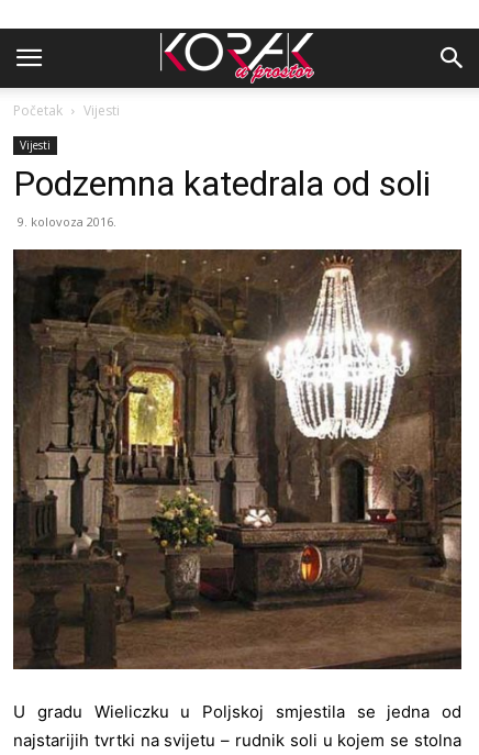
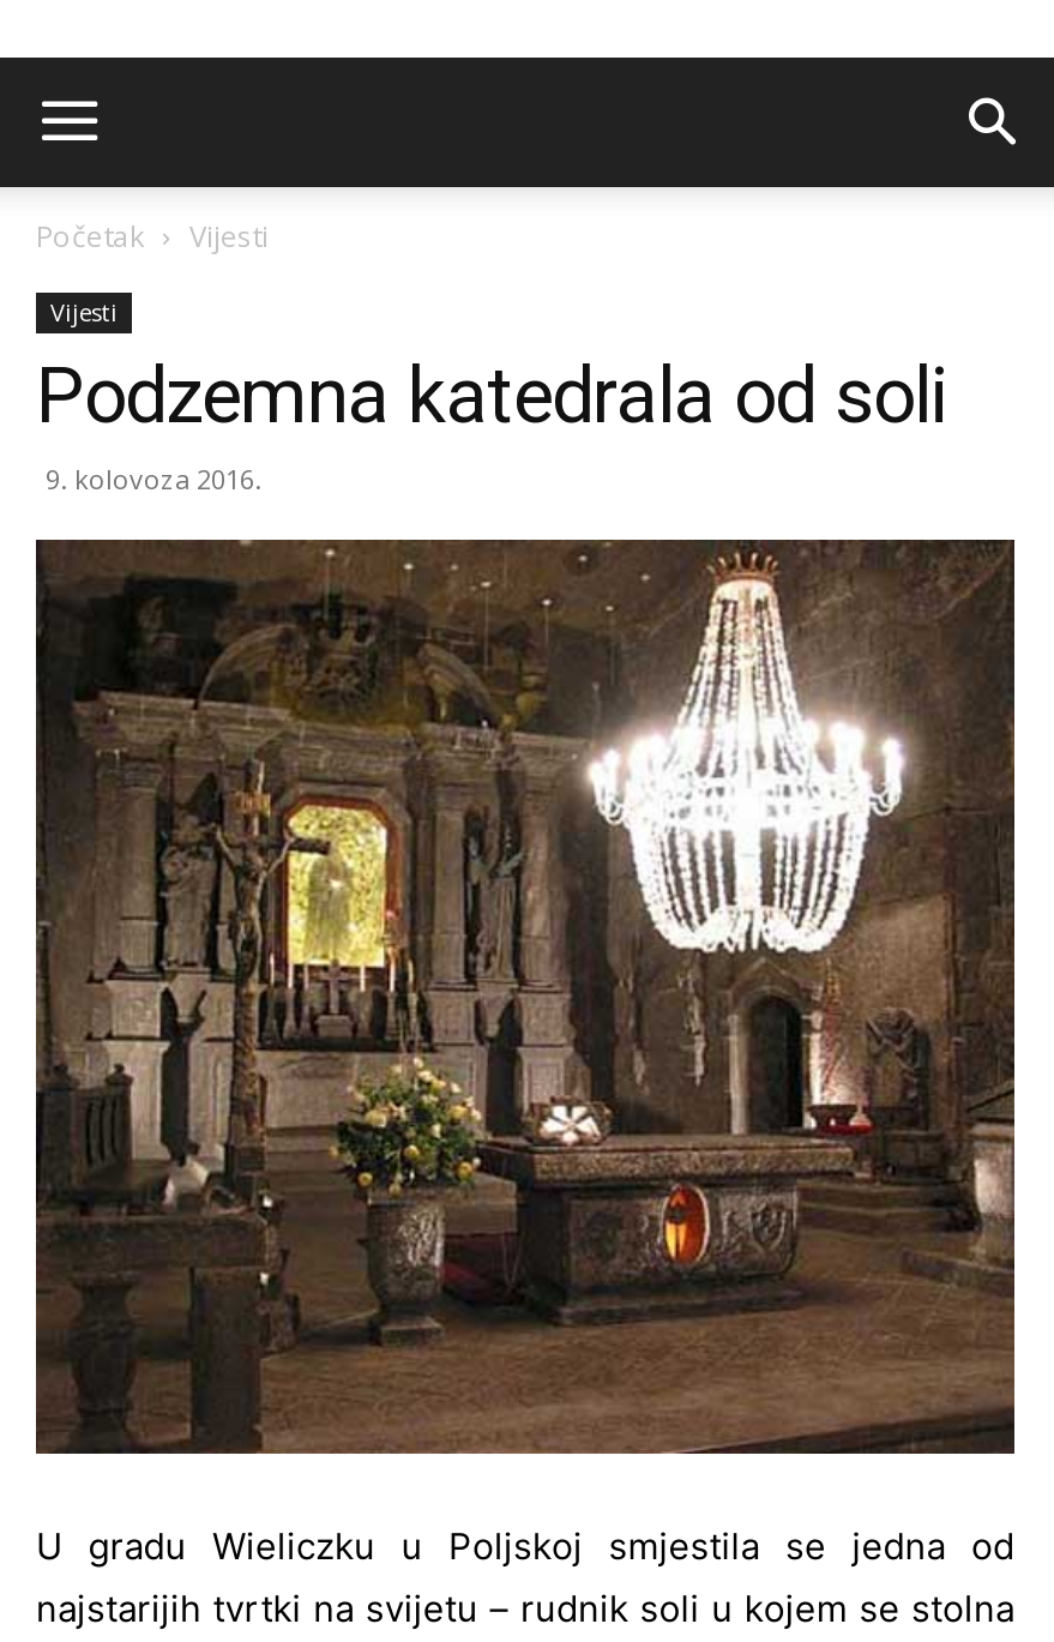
[159,32,315,85] [image] -> none

